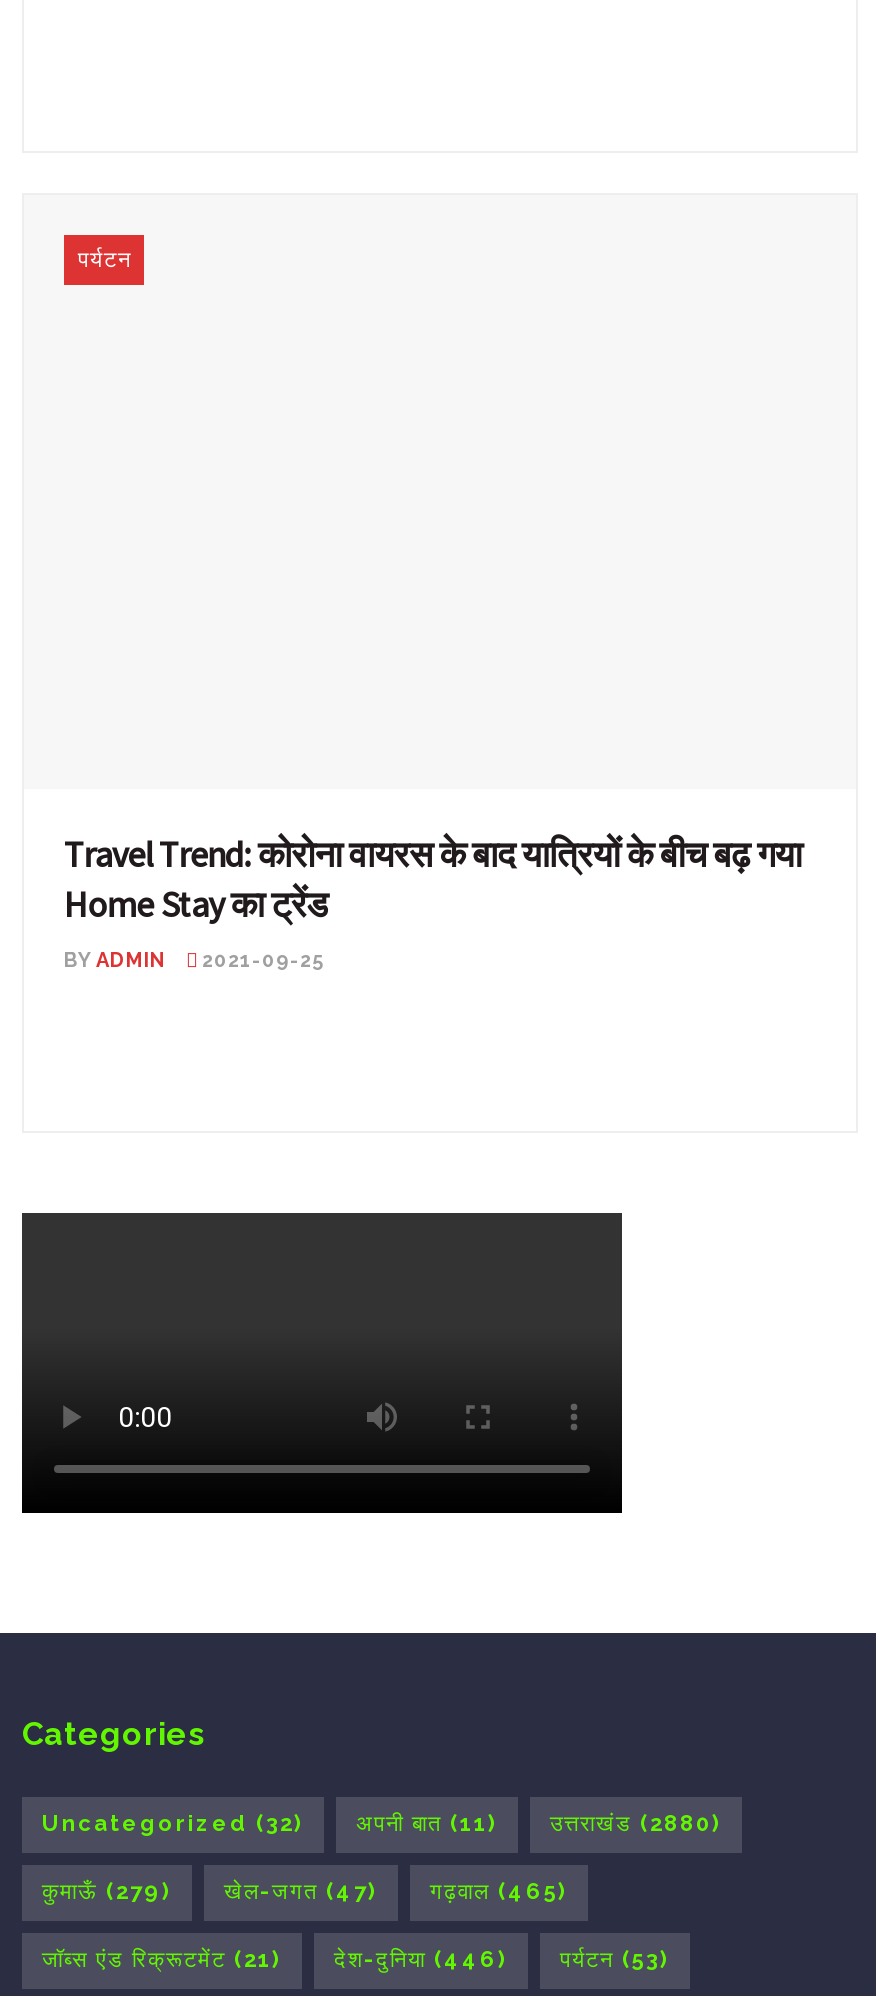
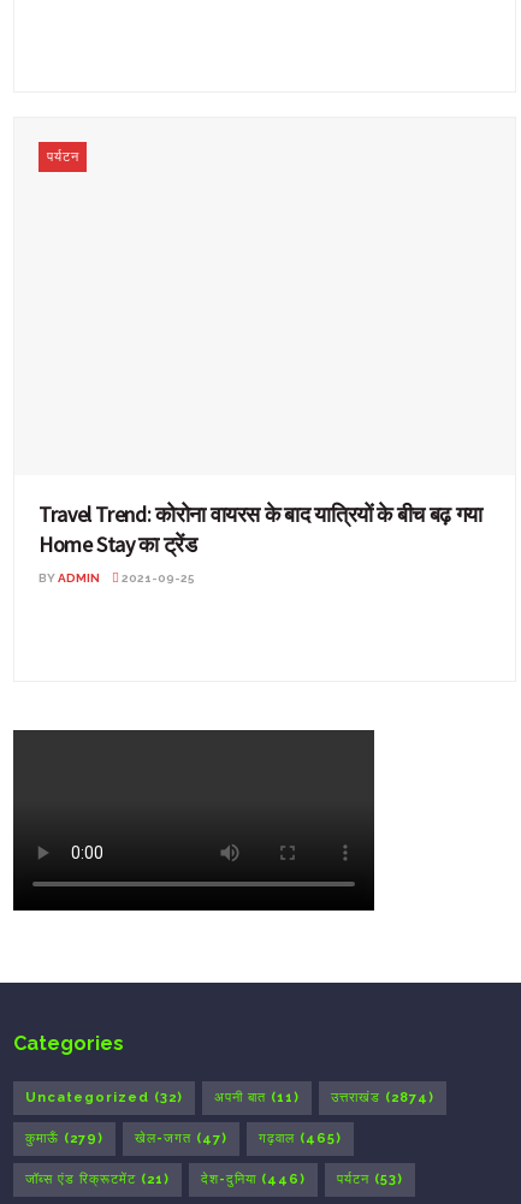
[42,1812,722,1838] Uncategorized (32) अपनी बात (11) उत्तराखंड (2880) -> [25,1090,434,1106] Uncategorized (32) अपनी बात (11) उत्तराखंड (2874)

